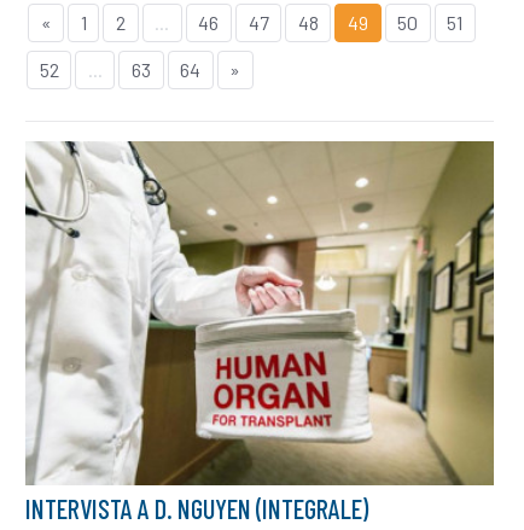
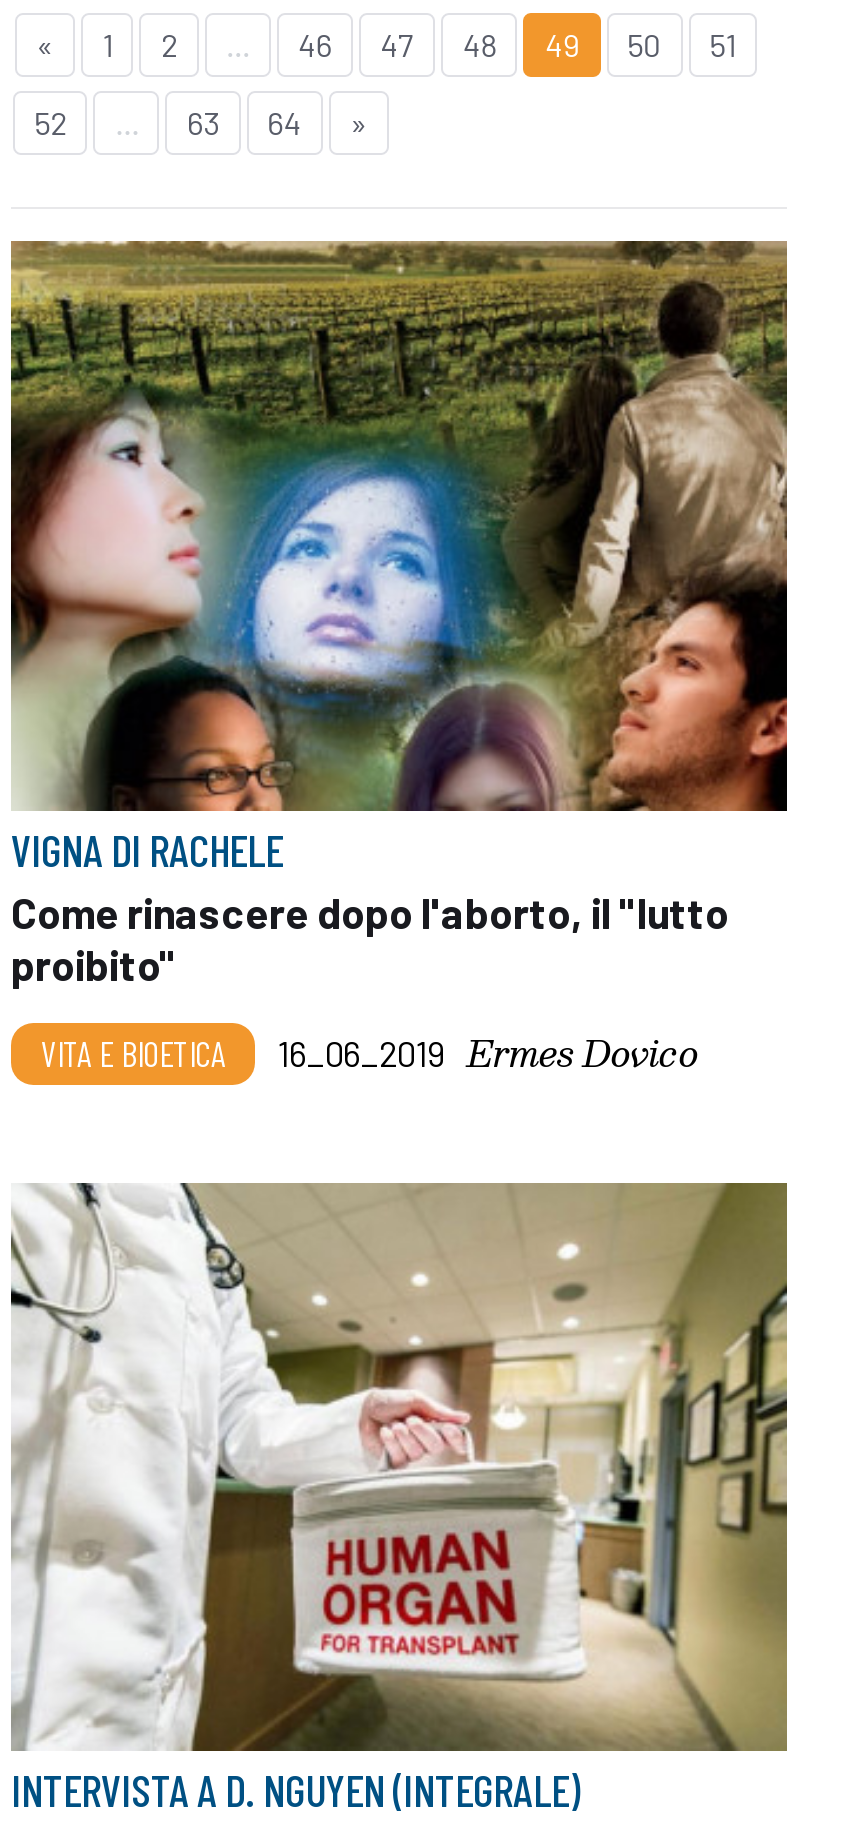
none -> [9,239,789,1081] [image] | VIGNA DI RACHELE | Come rinascere dopo l'aborto, il "lutto | proibito" | VITA E BIOETICA | 16_06_2019 Ermes Dovico

